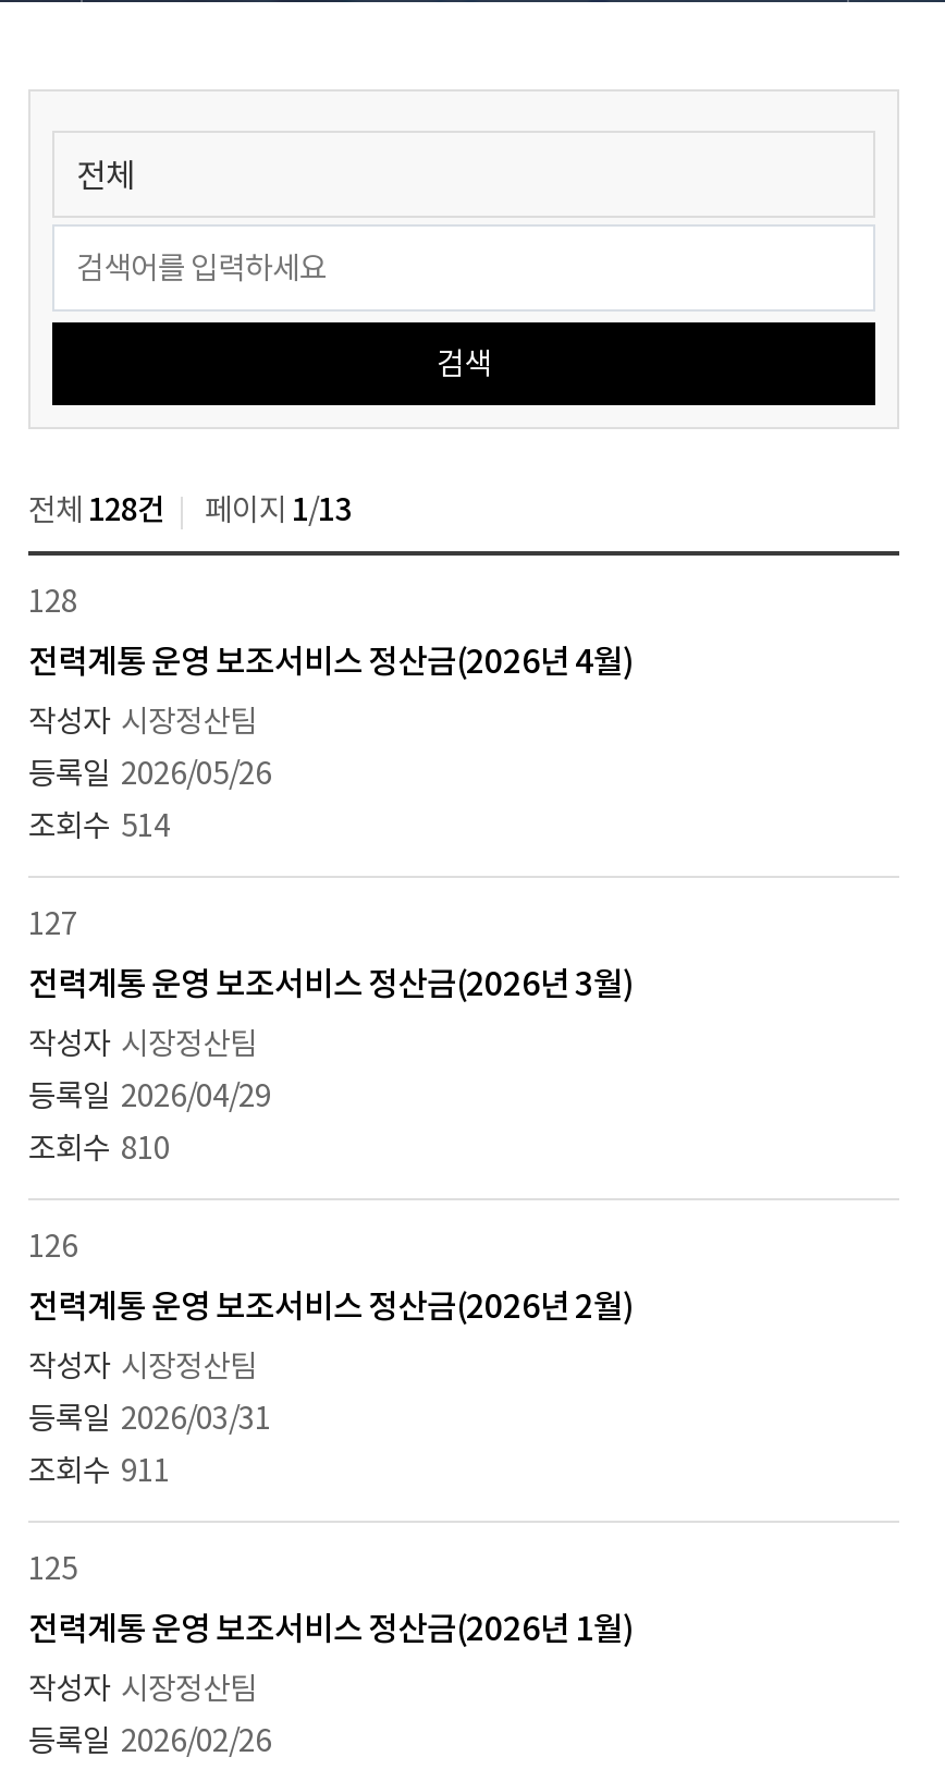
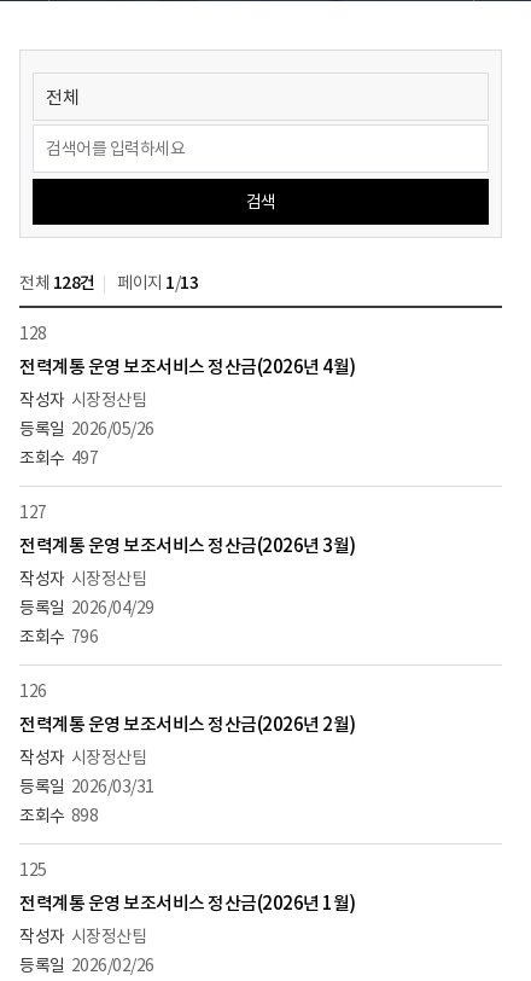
[121,806,170,845] 514 -> [71,447,98,469] 497
[121,1128,170,1168] 810 -> [71,626,98,648] 796
[121,1451,170,1490] 911 -> [71,805,98,826] 898

